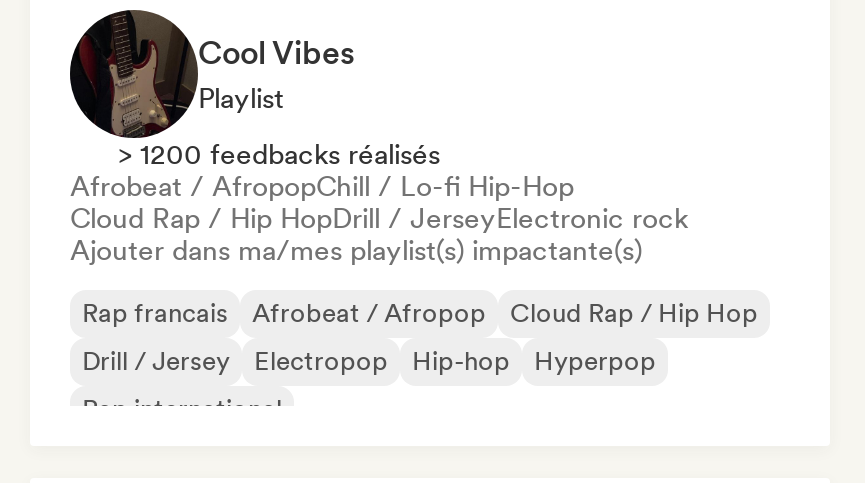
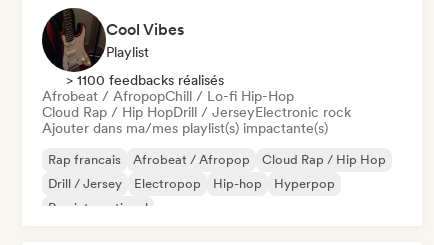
[118,138,440,170] > 1200 feedbacks réalisés -> [66,72,224,88] > 1100 feedbacks réalisés

